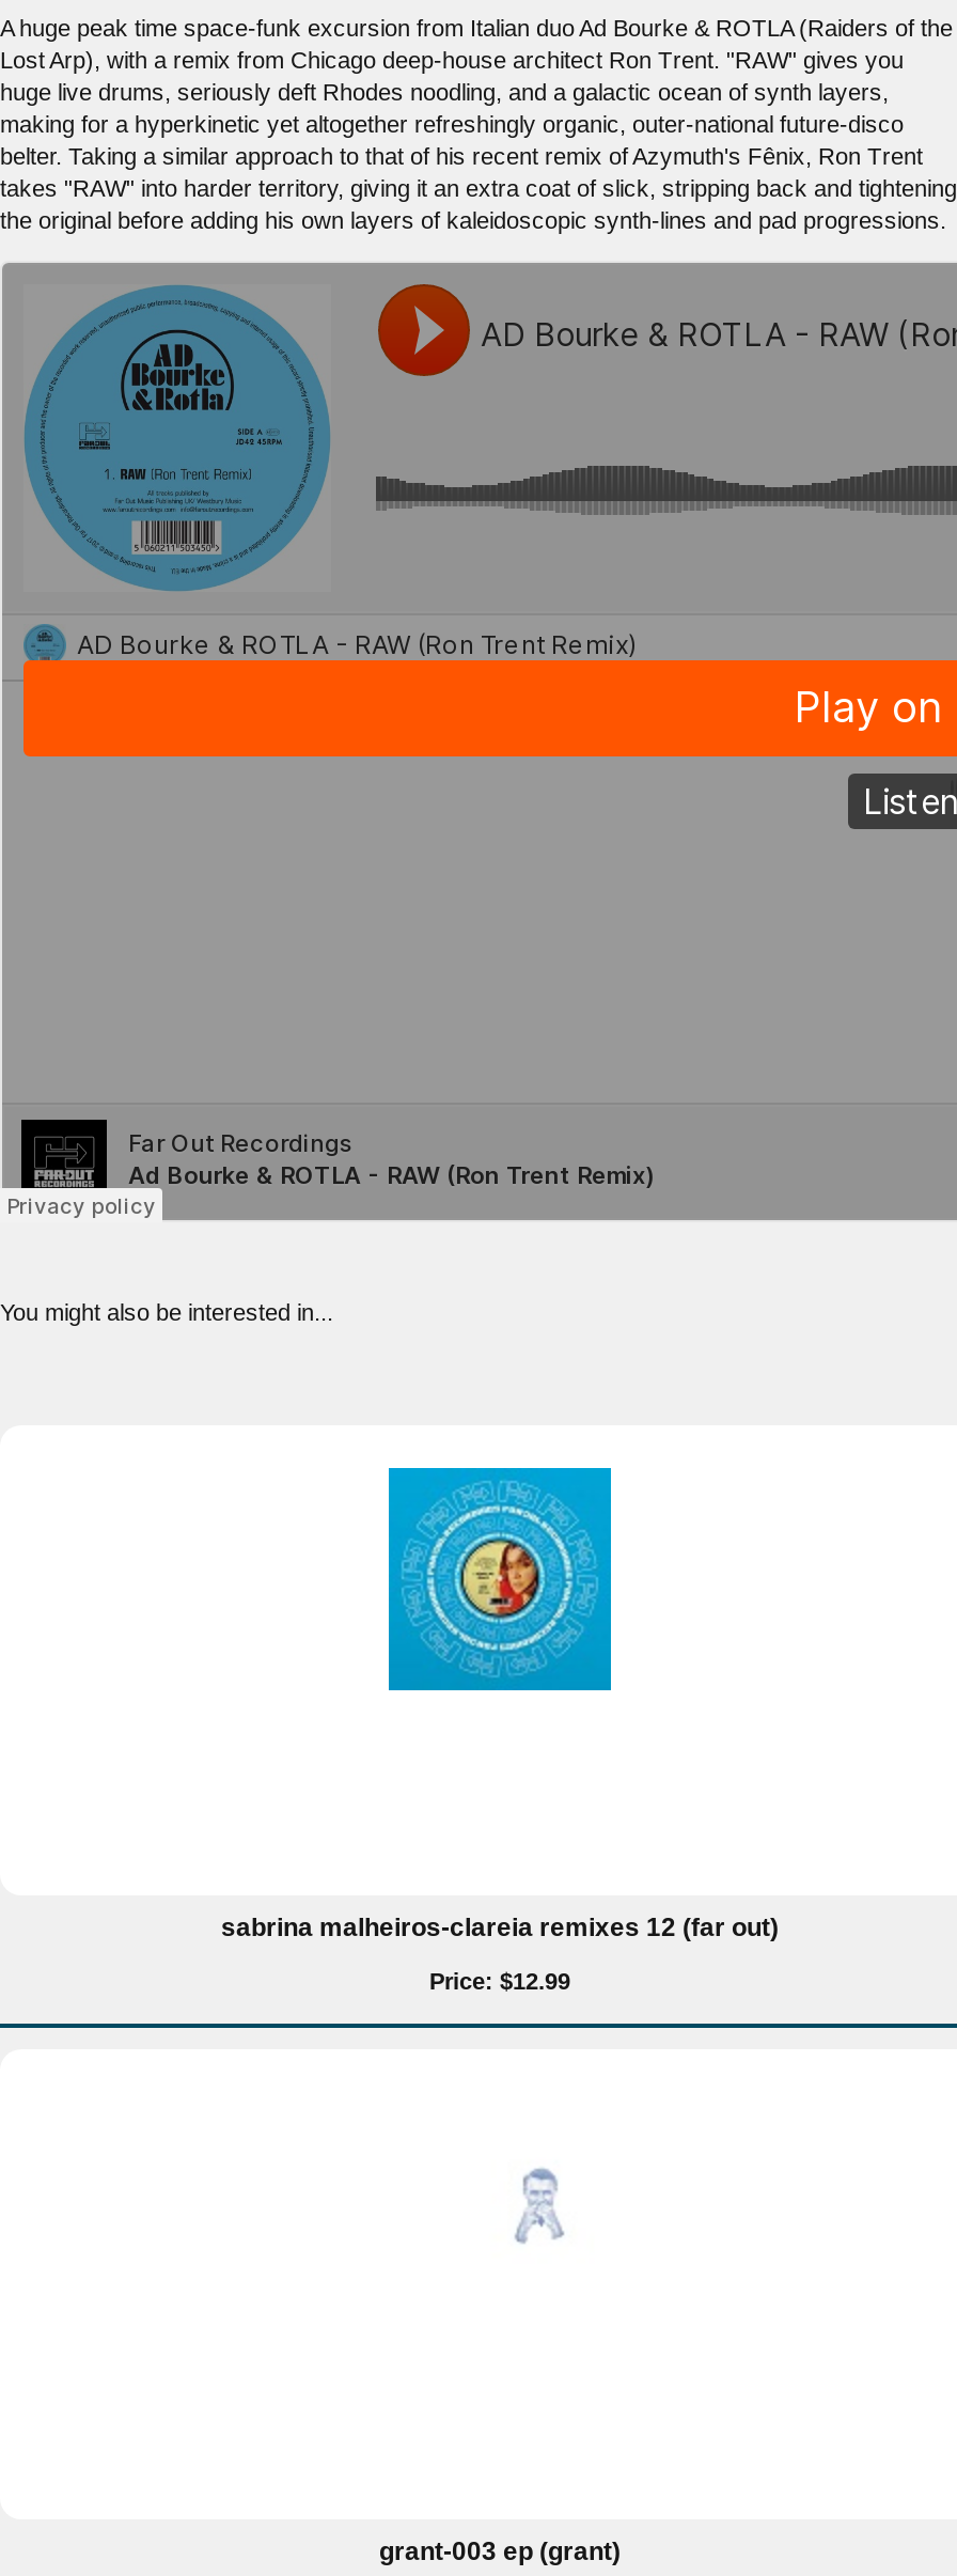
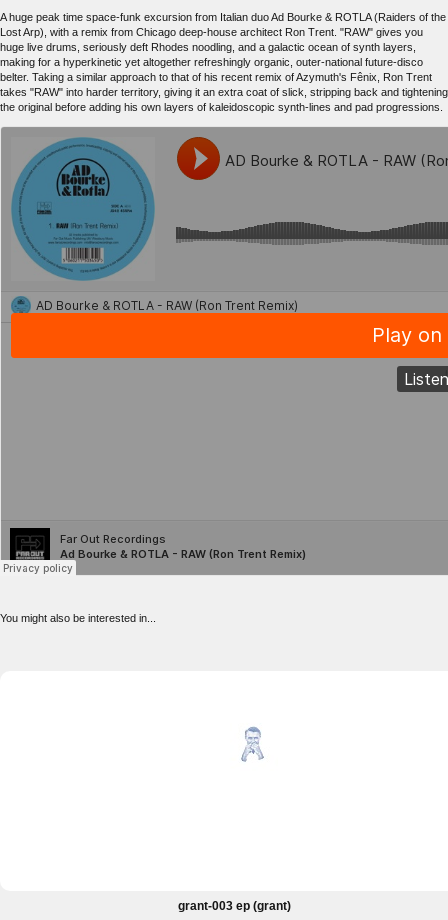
[387,1466,613,1692] [image] -> none
[221,1913,779,1994] sabrina malheiros-clareia remixes 12 (far out) | Price: $12.99 -> none

